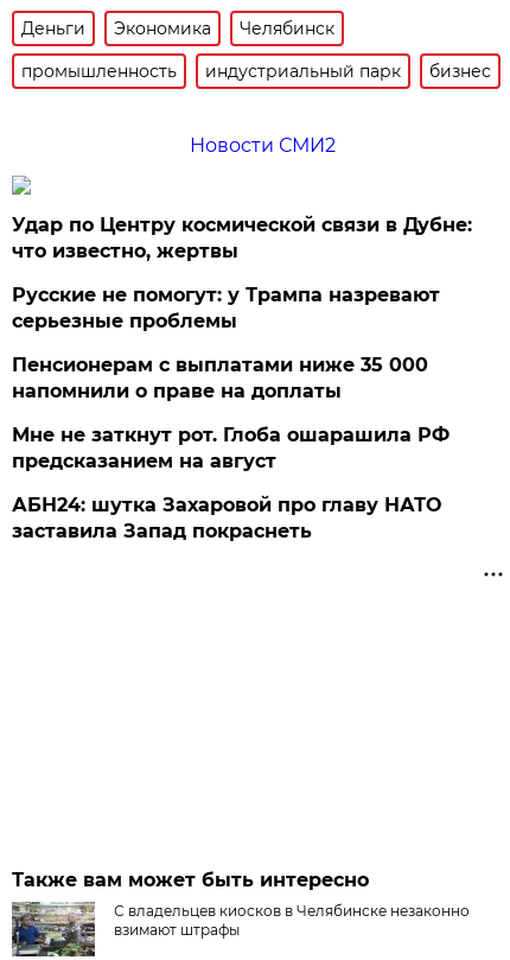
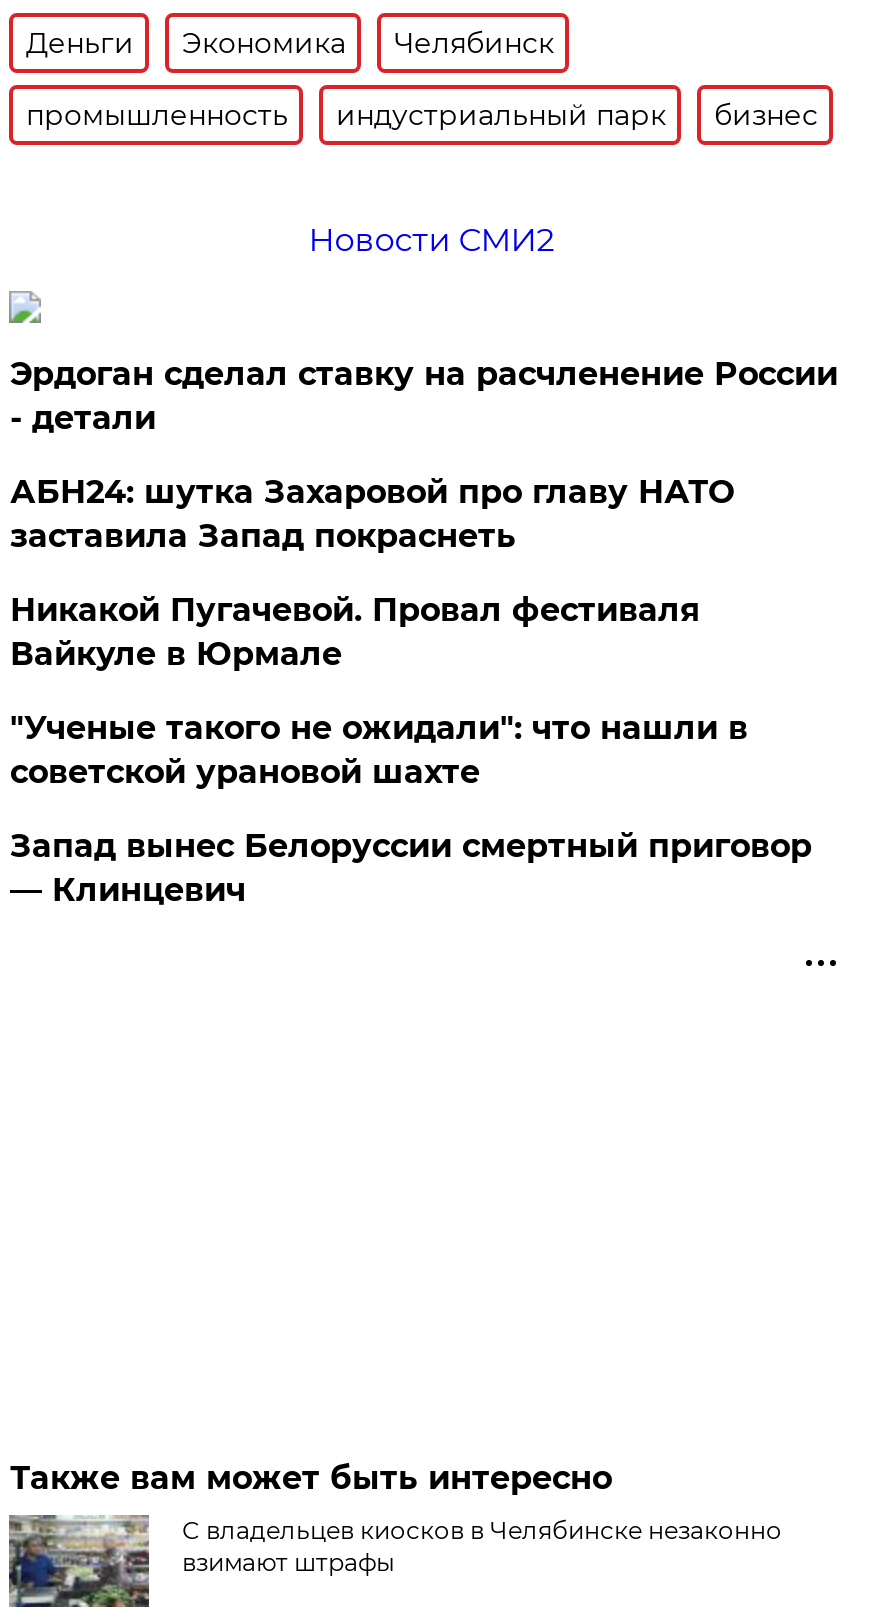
[12,213,473,472] Удар по Центру космической связи в Дубне: | что известно, жертвы | Русские не помогут: у Трампа назревают | серьезные проблемы | Пенсионерам с выплатами ниже 35 000 | напомнили о праве на доплаты | Мне не заткнут рот. Глоба ошарашила РФ | предсказанием на август -> [10,355,838,437] Эрдоган сделал ставку на расчленение России | - детали
moved [12,494,442,542] -> [10,473,734,555]: АБН24: шутка Захаровой про главу НАТО | заставила Запад покраснеть
none -> [10,591,812,909] Никакой Пугачевой. Провал фестиваля | Вайкуле в Юрмале | "Ученые такого не ожидали": что нашли в | советской урановой шахте | Запад вынес Белоруссии смертный приговор | — Клинцевич

